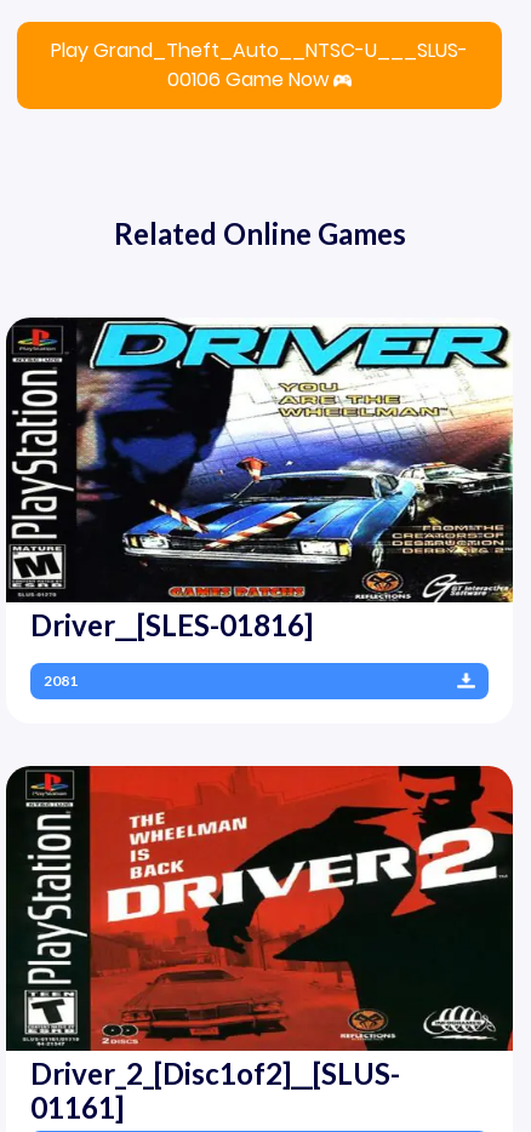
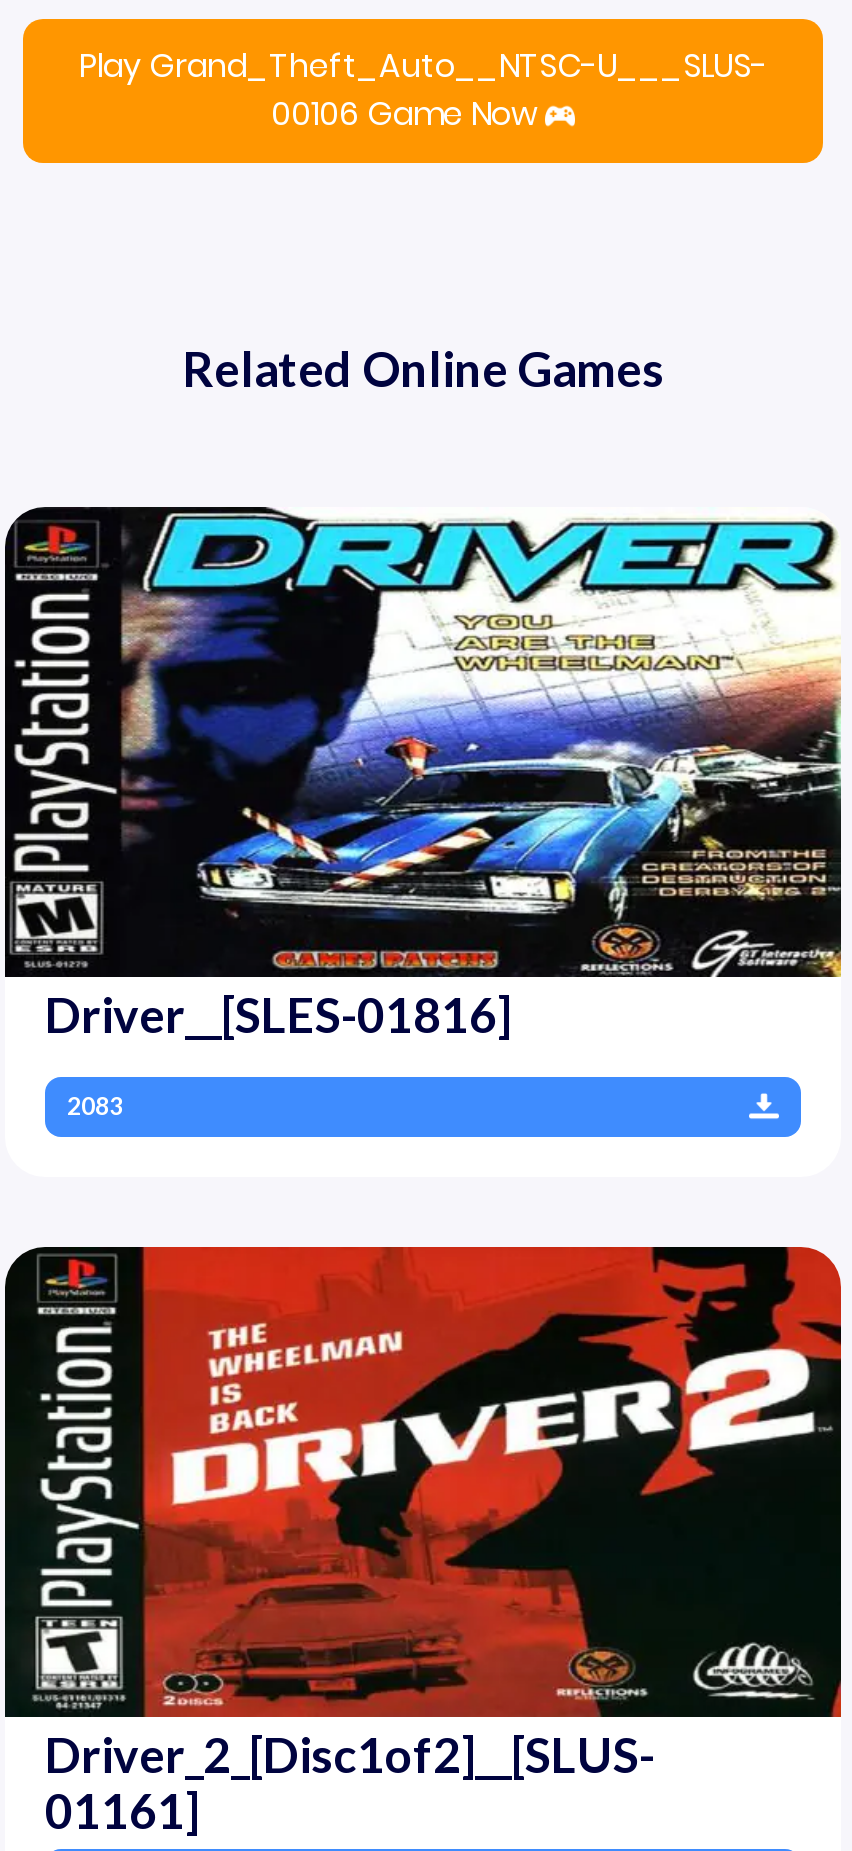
[44,671,78,690] 2081 -> [67,1091,123,1121] 2083

